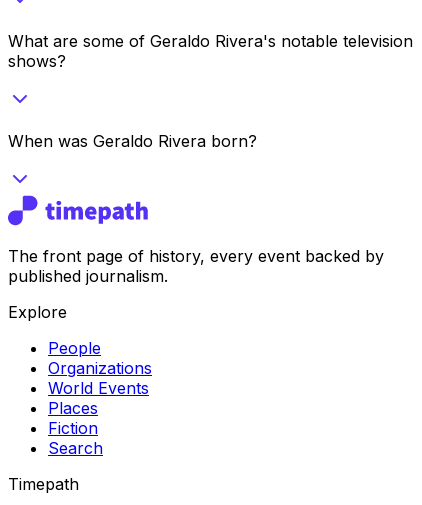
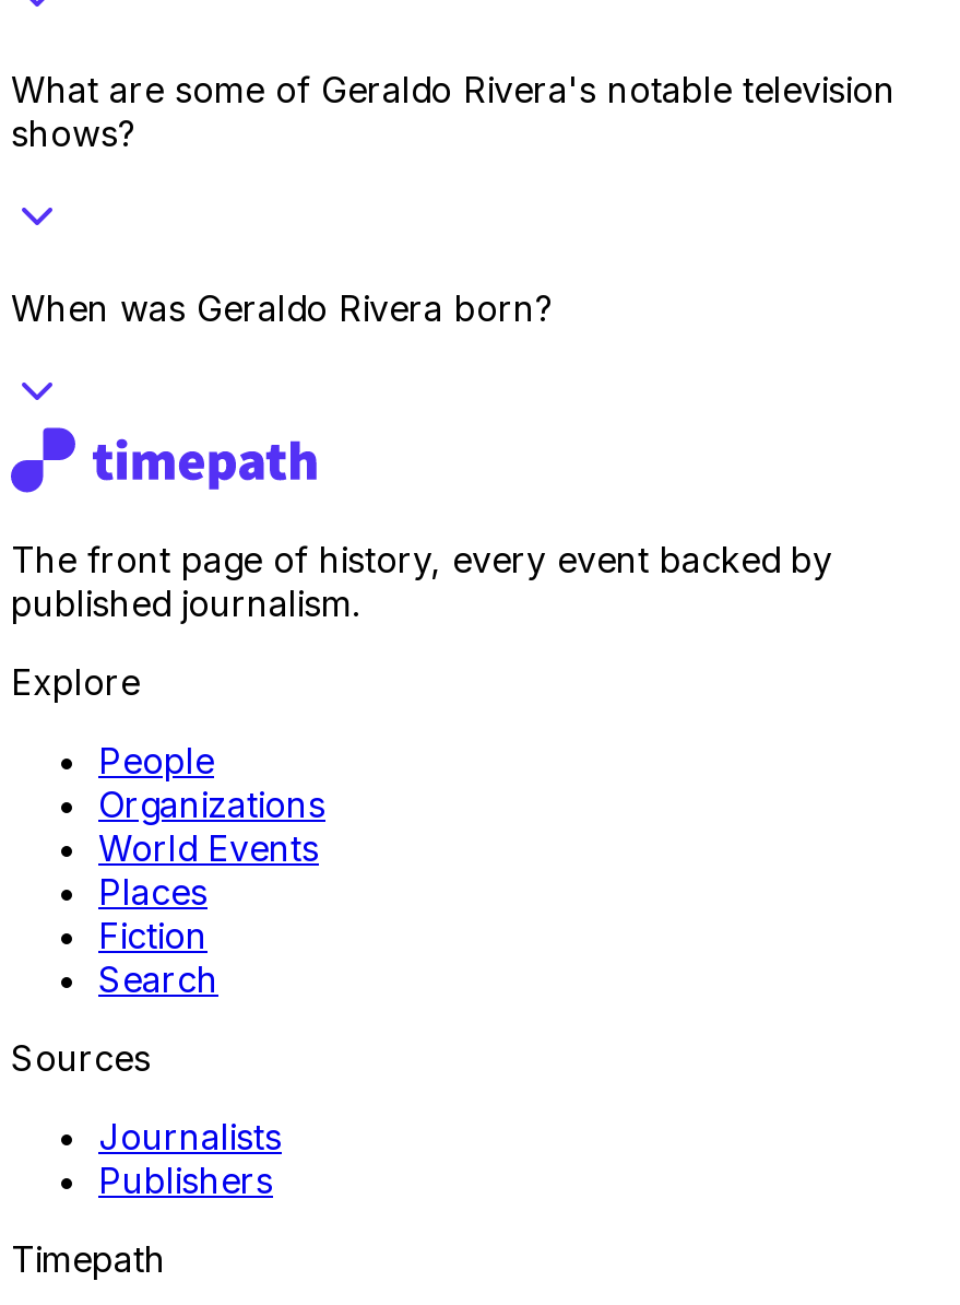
none -> [11,1035,282,1201] Sources | Journalists | Publishers

